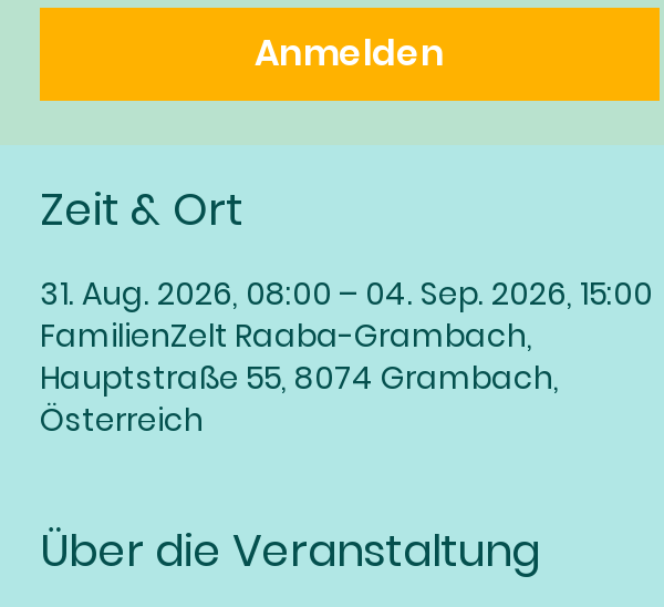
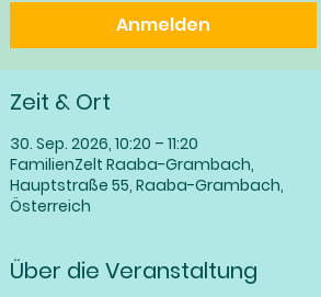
[40,271,653,316] 31. Aug. 2026, 08:00 – 04. Sep. 2026, 15:00 -> [10,133,198,155] 30. Sep. 2026, 10:20 – 11:20
[40,356,560,400] Hauptstraße 55, 8074 Grambach, -> [10,174,284,196] Hauptstraße 55, Raaba-Grambach,

